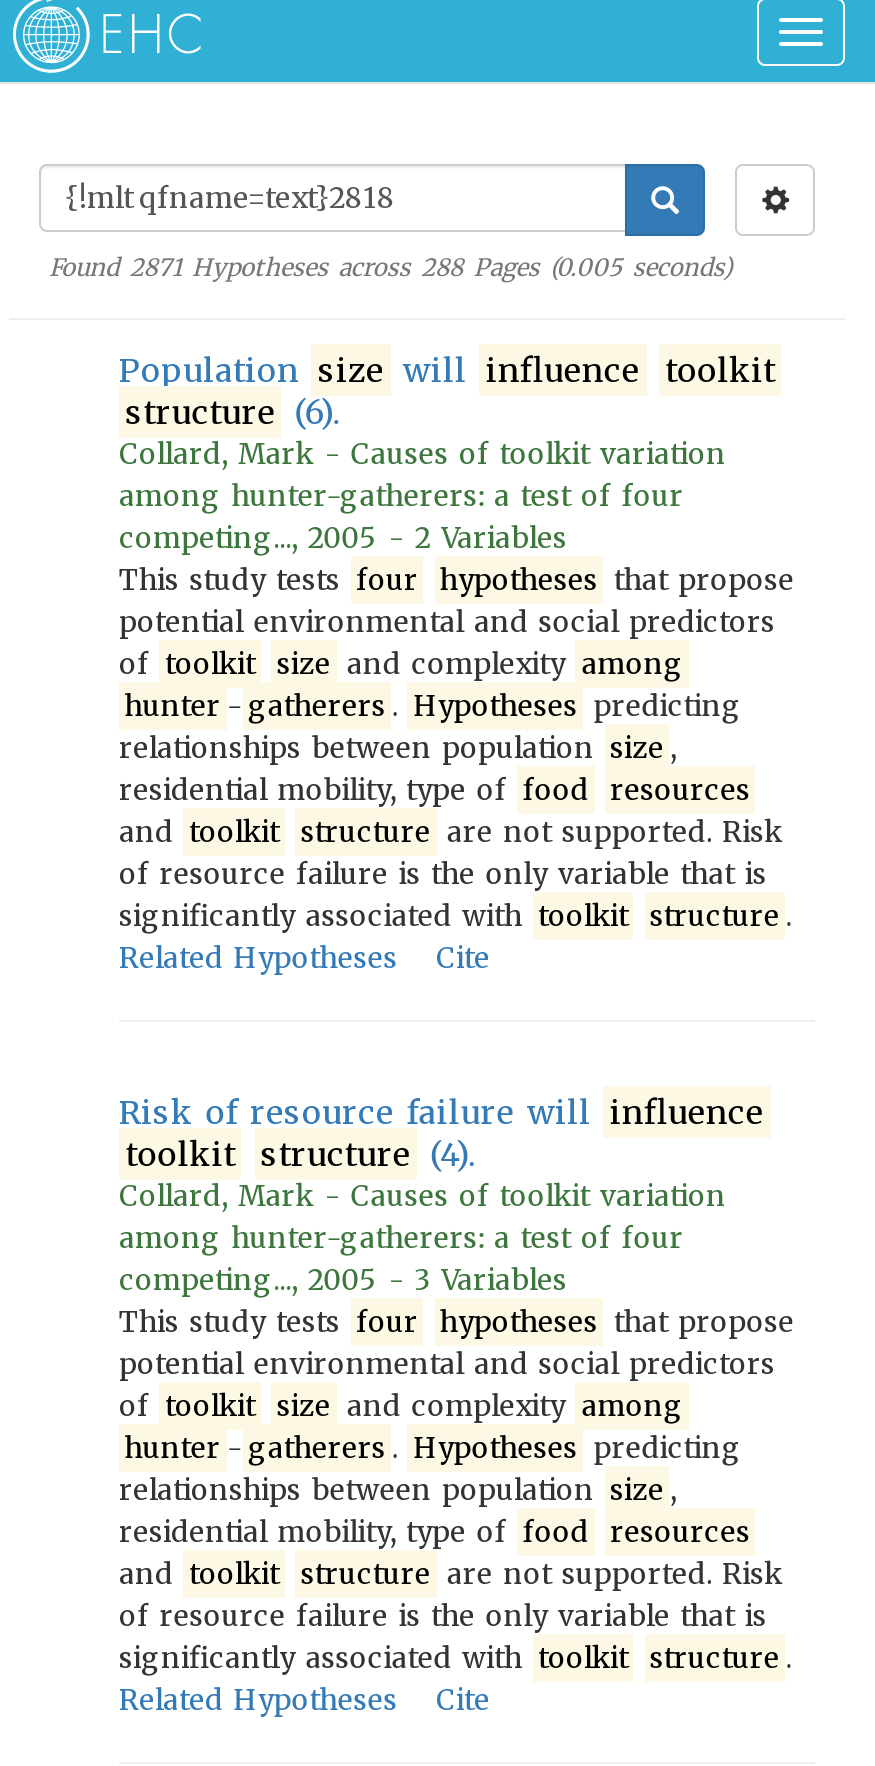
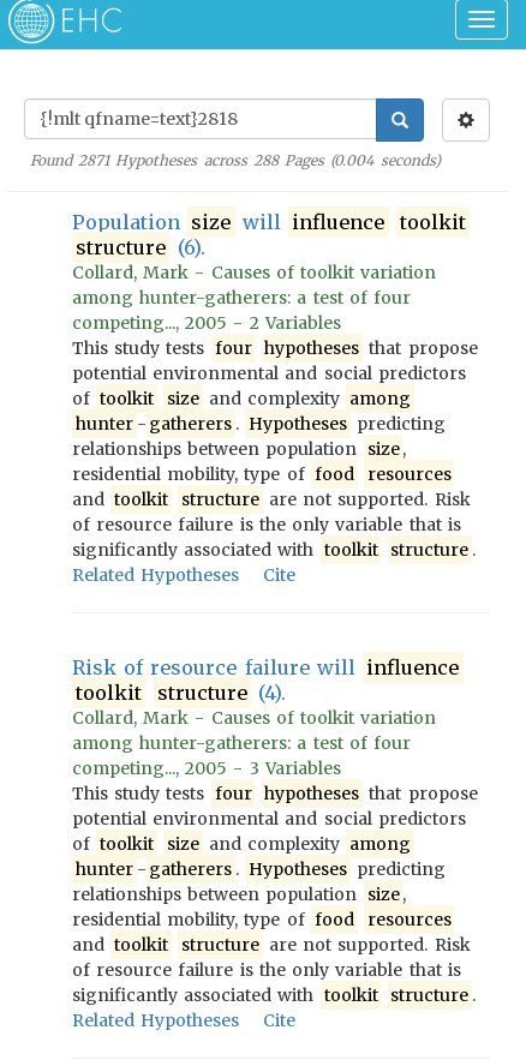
[49,252,732,282] Found 2871 Hypotheses across 288 Pages (0.005 seconds) -> [30,151,440,169] Found 2871 Hypotheses across 288 Pages (0.004 seconds)

